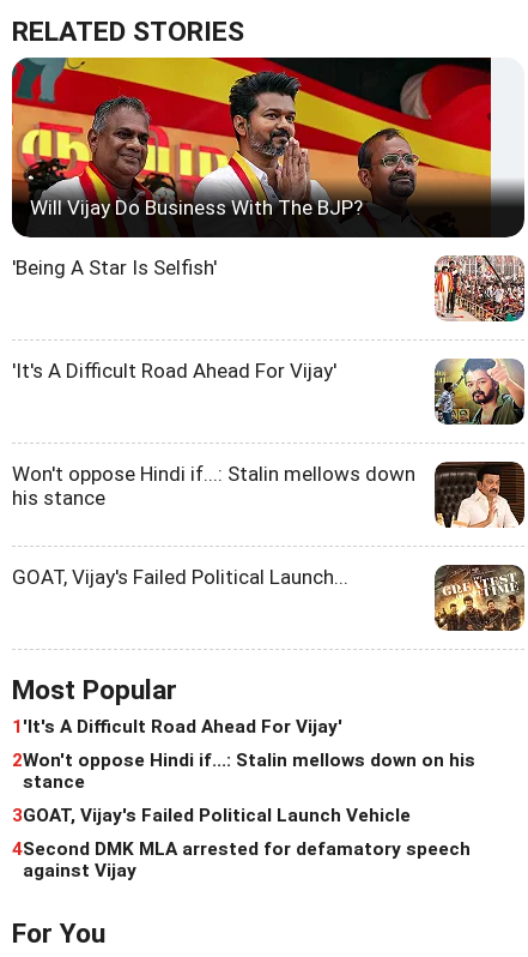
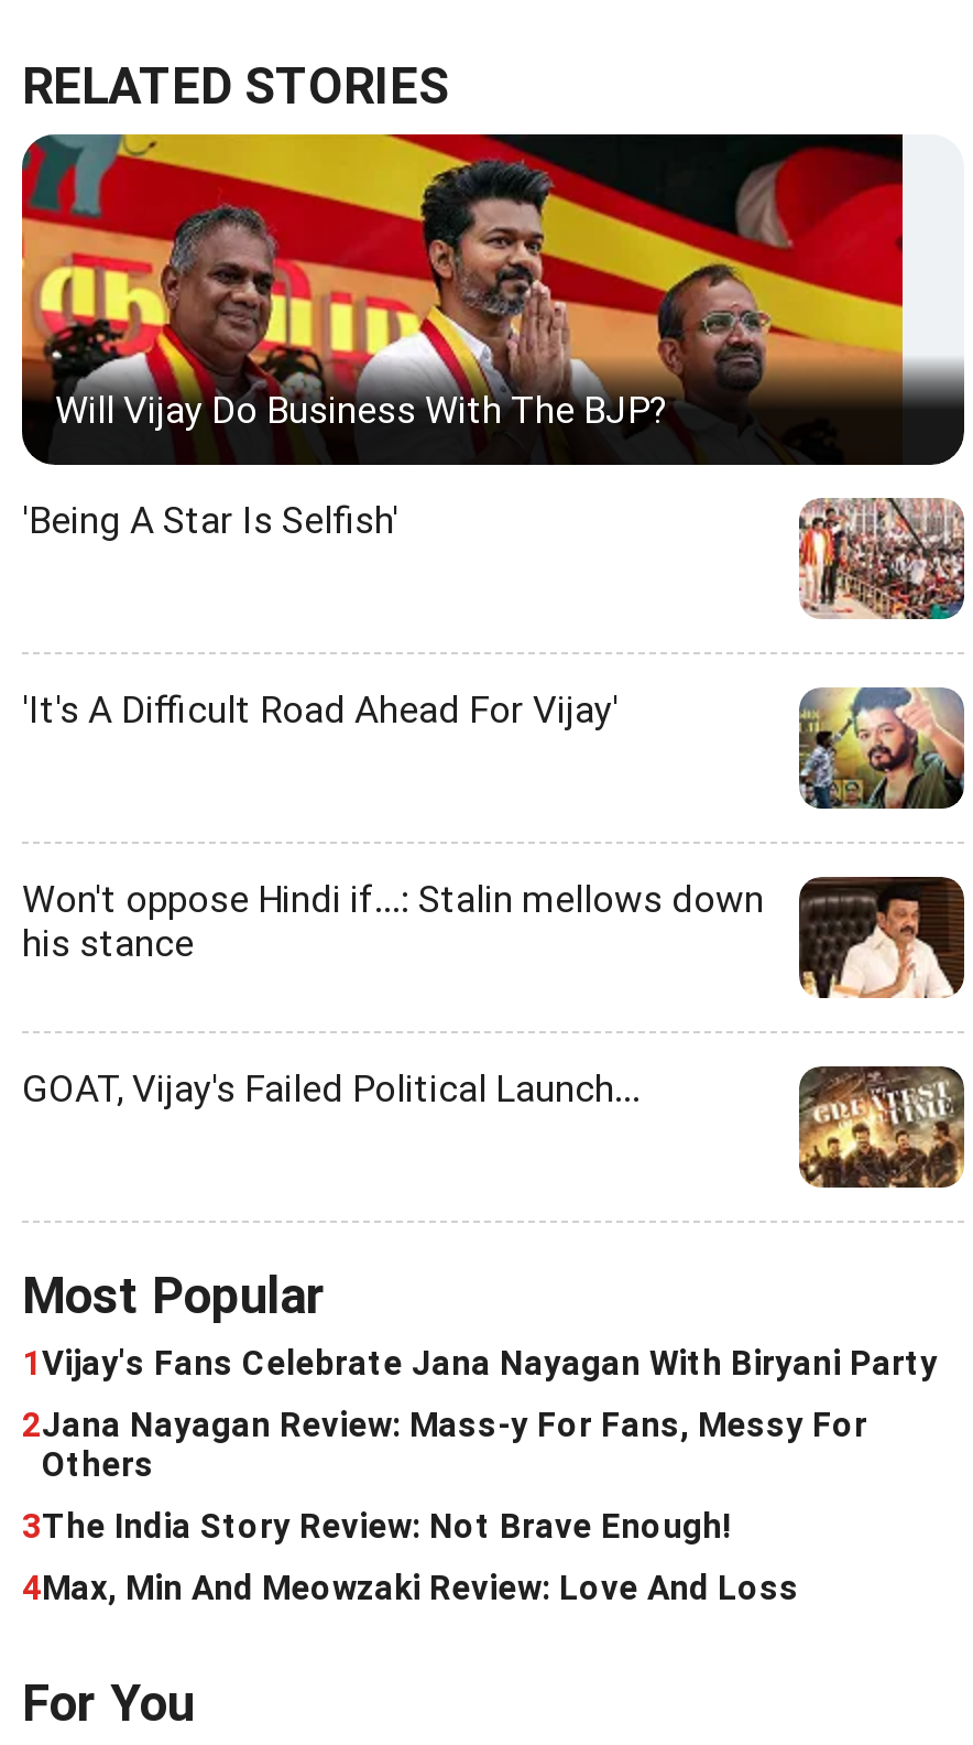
[12,716,342,737] 1'It's A Difficult Road Ahead For Vijay' -> [22,1344,938,1383] 1Vijay's Fans Celebrate Jana Nayagan With Biryani Party
[12,749,475,792] 2Won't oppose Hindi if...: Stalin mellows down on his | stance -> [22,1405,867,1485] 2Jana Nayagan Review: Mass-y For Fans, Messy For | Others
[12,804,411,826] 3GOAT, Vijay's Failed Political Launch Vehicle -> [22,1507,731,1546] 3The India Story Review: Not Brave Enough!
[12,838,471,881] 4Second DMK MLA arrested for defamatory speech | against Vijay -> [22,1568,799,1608] 4Max, Min And Meowzaki Review: Love And Loss

